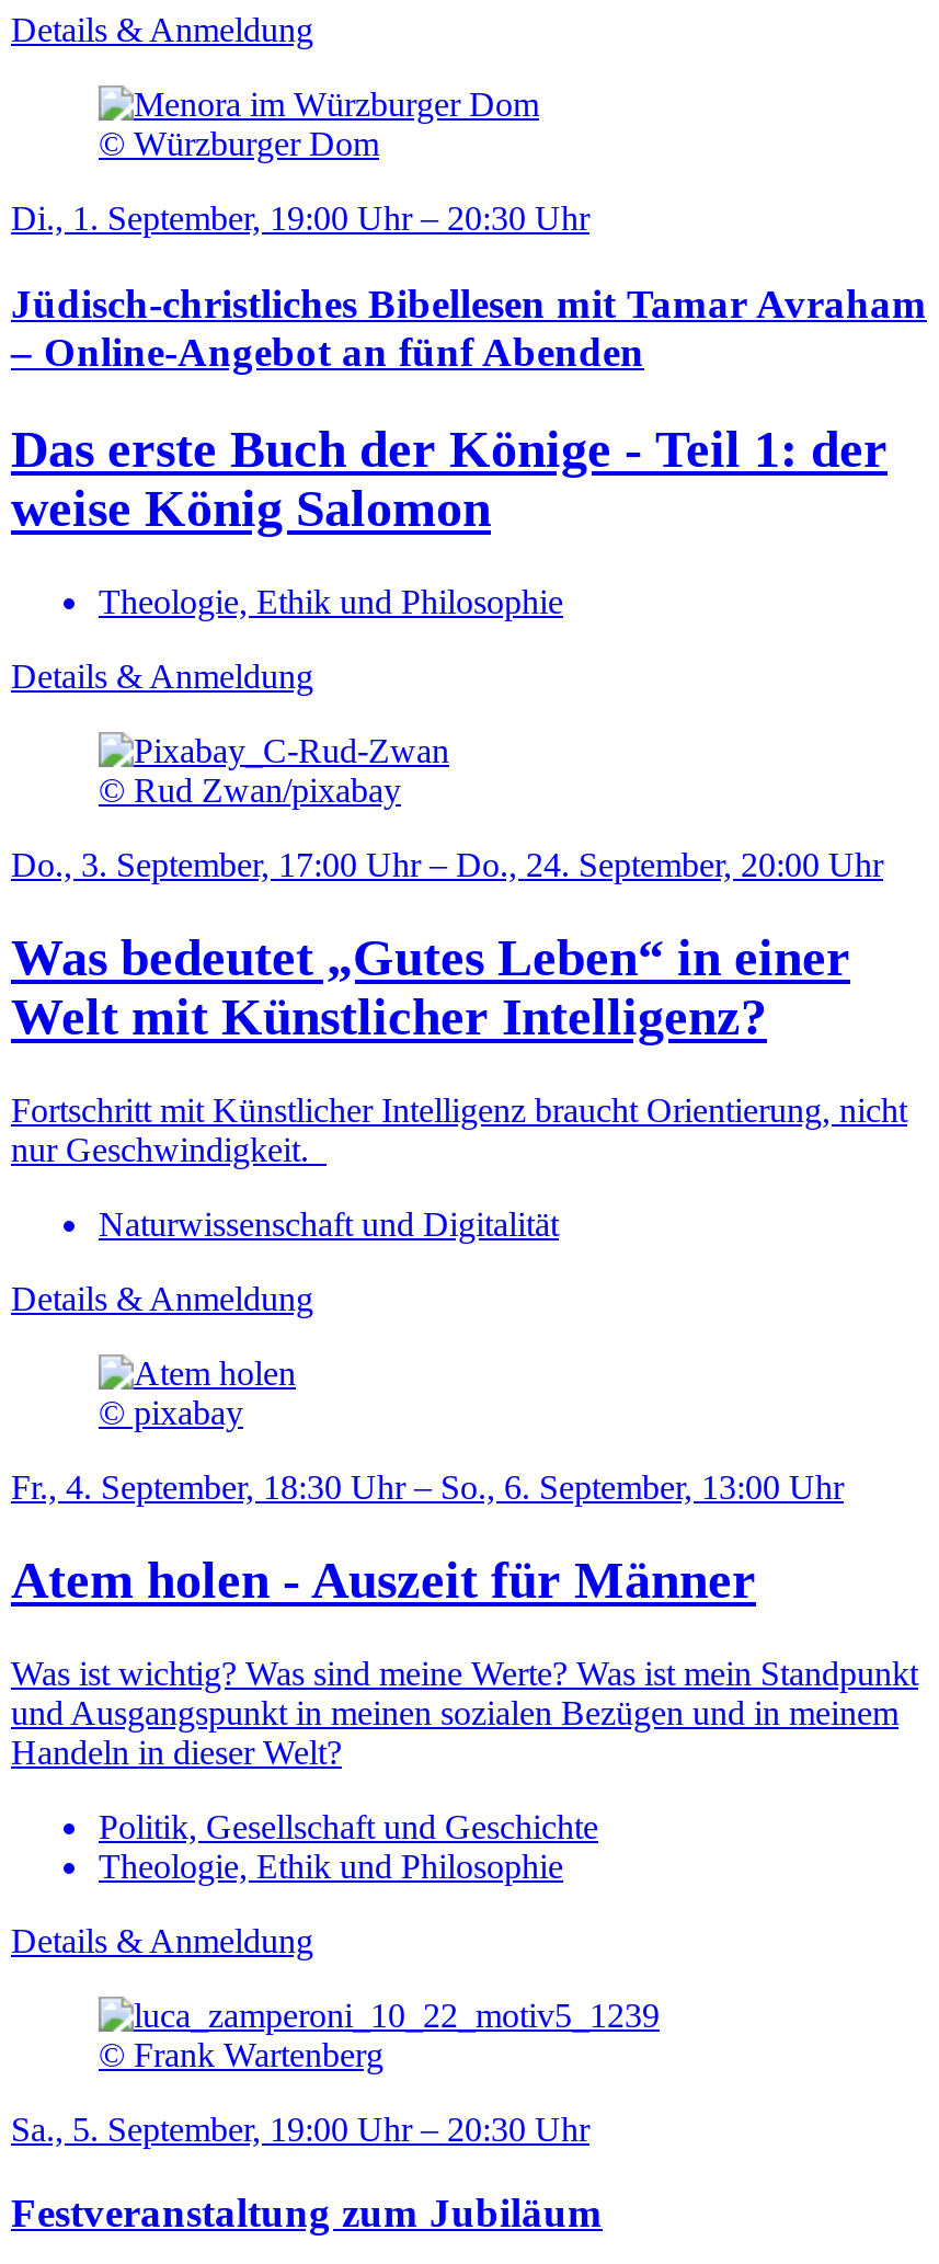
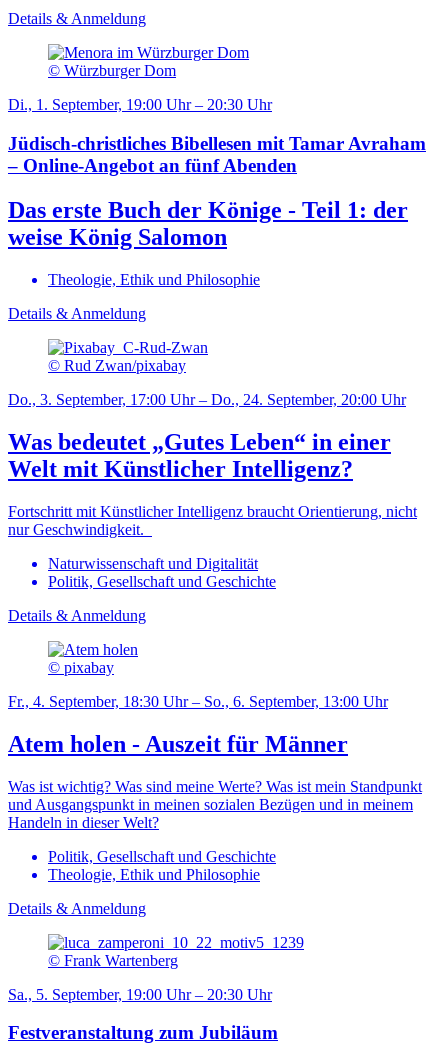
none -> [48,573,276,590] Politik, Gesellschaft und Geschichte

